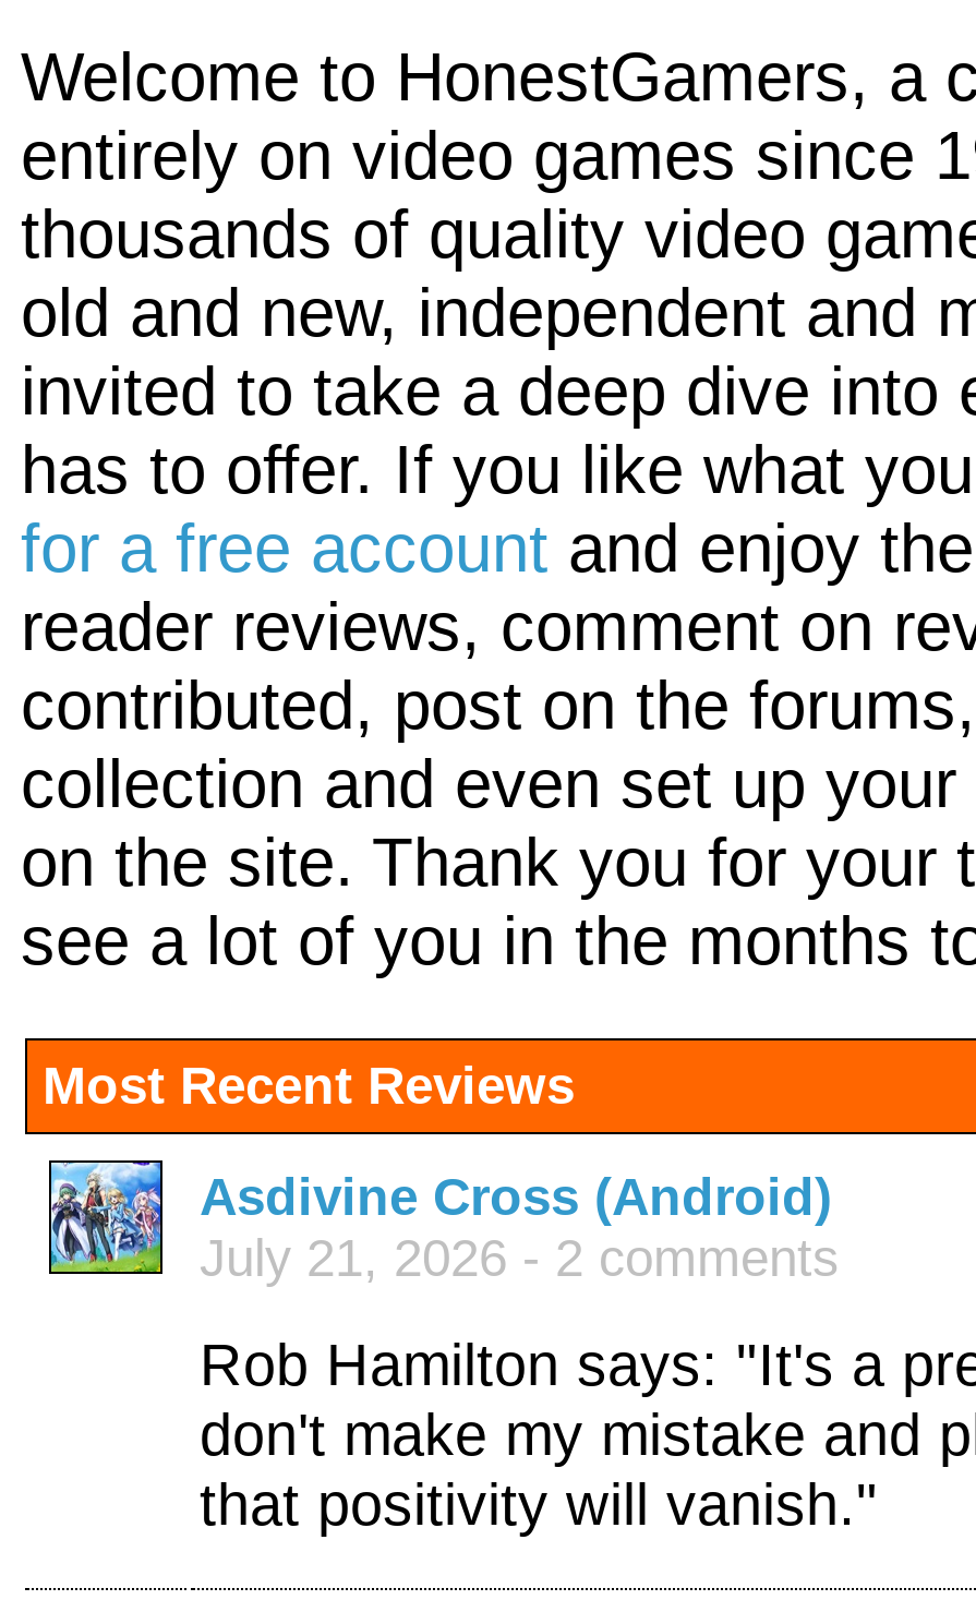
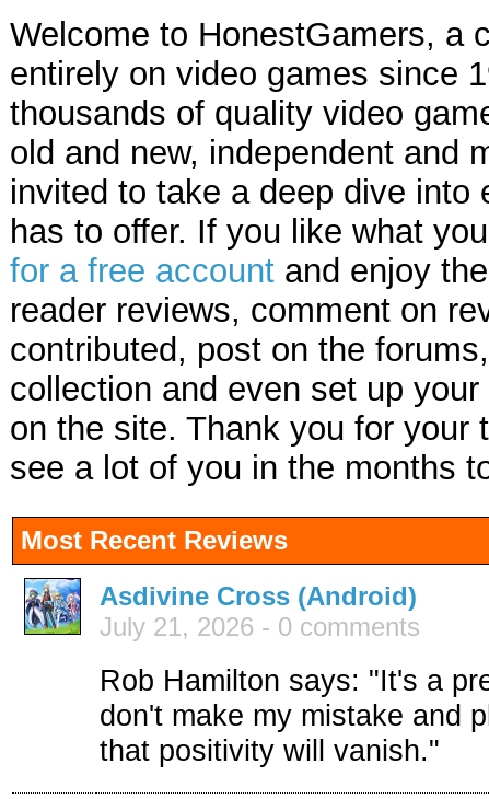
[200,1228,839,1287] July 21, 2026 - 2 comments -> [100,612,420,641] July 21, 2026 - 0 comments

